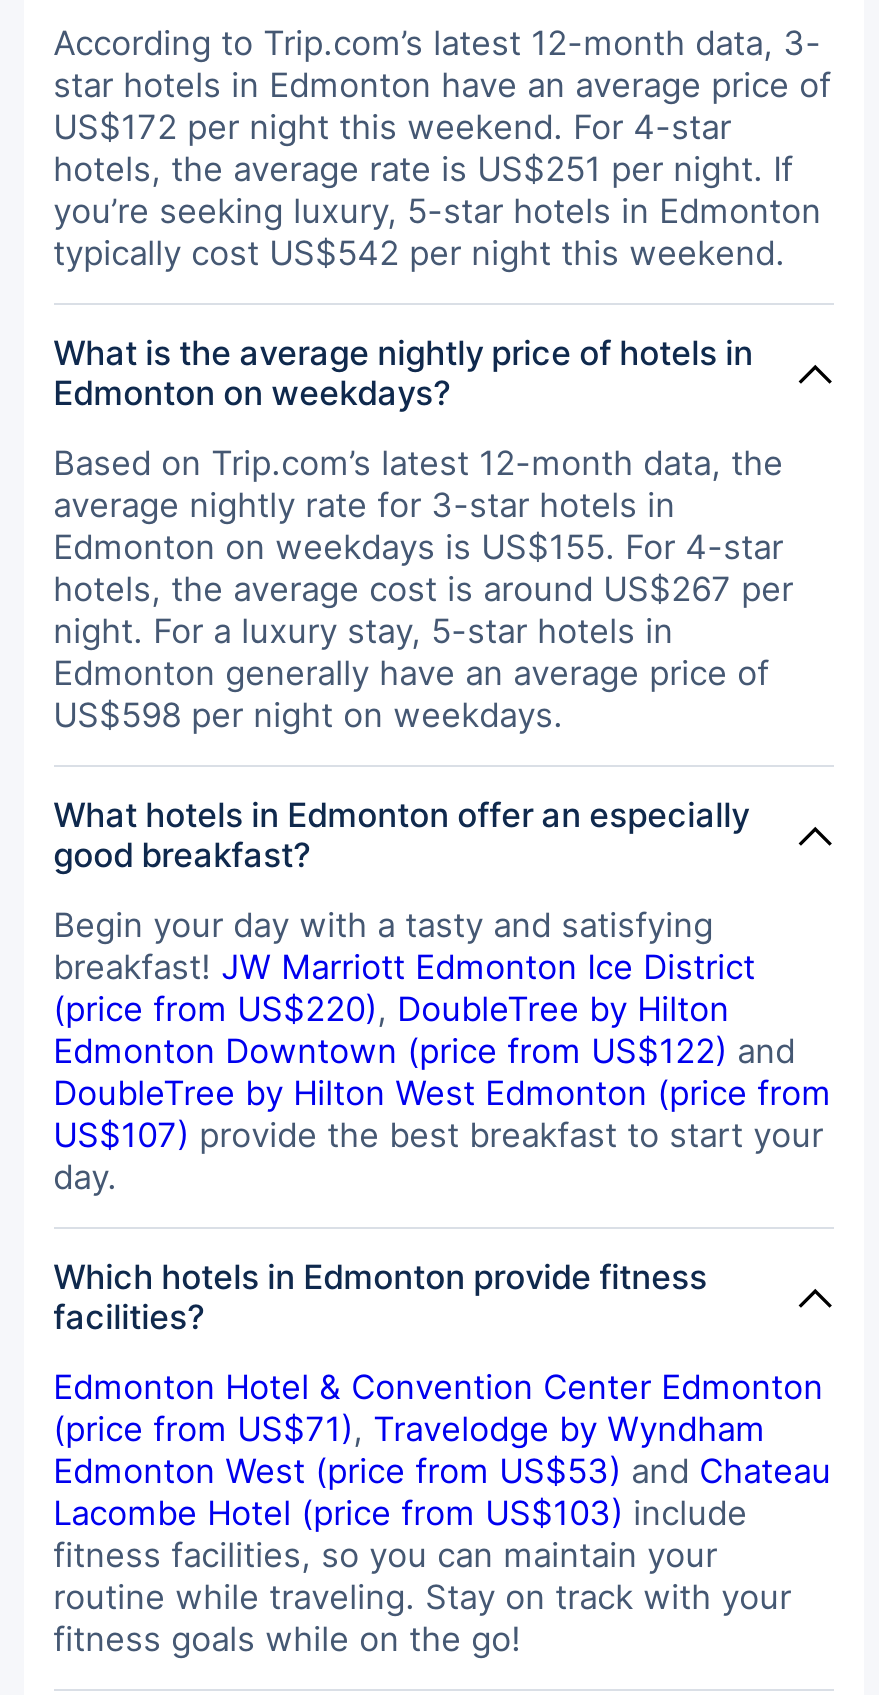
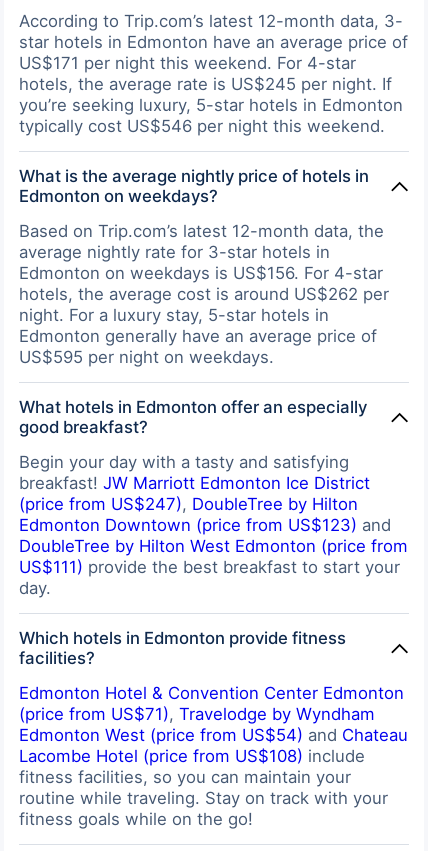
[53,106,731,146] US$172 per night this weekend. For 4-star -> [19,53,356,73] US$171 per night this weekend. For 4-star
[53,148,793,188] hotels, the average rate is US$251 per night. If -> [19,74,392,94] hotels, the average rate is US$245 per night. If
[53,232,785,272] typically cost US$542 per night this weekend. -> [19,116,385,136] typically cost US$546 per night this weekend.
[53,526,783,566] Edmonton on weekdays is US$155. For 4-star -> [19,263,383,283] Edmonton on weekdays is US$156. For 4-star
[53,568,793,608] hotels, the average cost is around US$267 per -> [19,284,389,304] hotels, the average cost is around US$262 per
[53,694,563,734] US$598 per night on weekdays. -> [19,347,274,367] US$595 per night on weekdays.
[53,988,729,1028] (price from US$220), DoubleTree by Hilton -> [19,494,358,514] (price from US$247), DoubleTree by Hilton
[53,1030,795,1070] Edmonton Downtown (price from US$122) and -> [19,515,391,535] Edmonton Downtown (price from US$123) and
[53,1114,823,1154] US$107) provide the best breakfast to start your -> [19,557,400,577] US$111) provide the best breakfast to start your
[53,1450,831,1490] Edmonton West (price from US$53) and Chateau -> [19,724,408,744] Edmonton West (price from US$54) and Chateau
[53,1492,747,1532] Lacombe Hotel (price from US$103) include -> [19,745,365,765] Lacombe Hotel (price from US$108) include

